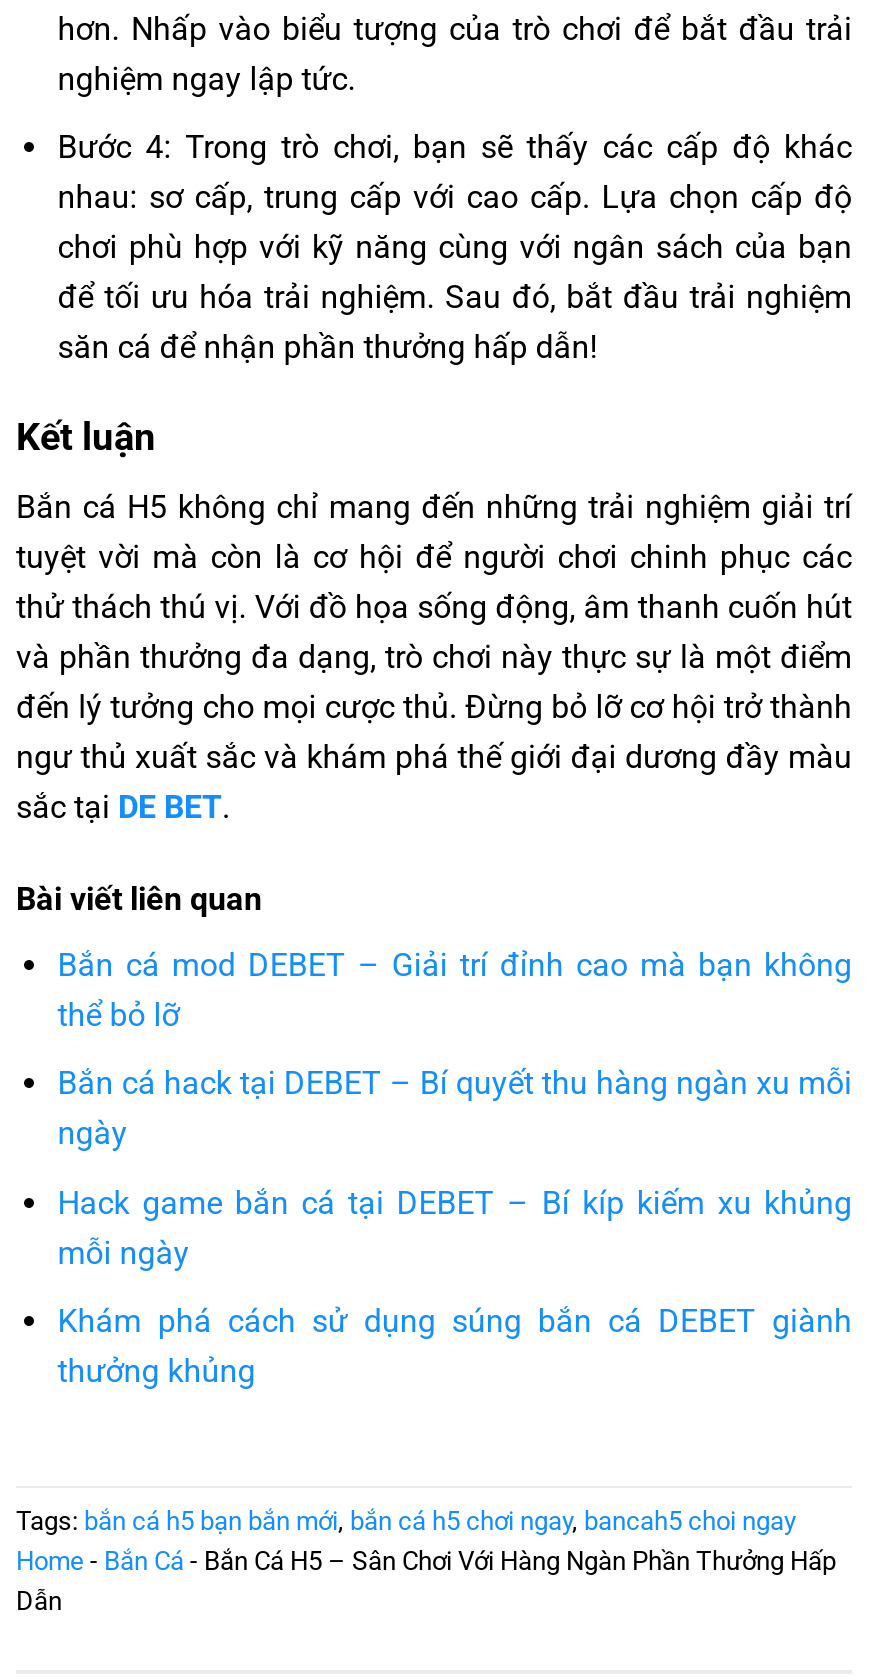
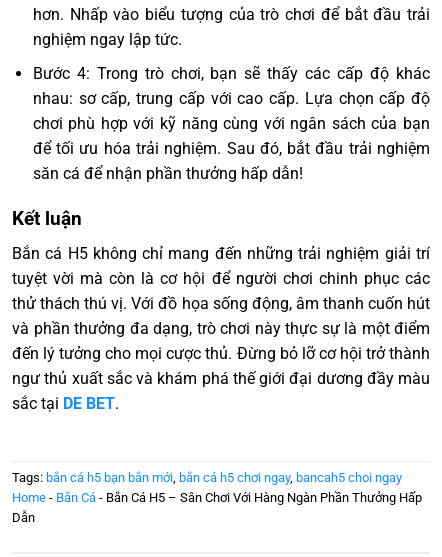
[16,879,852,1391] Bài viết liên quan | Bắn cá mod DEBET – Giải trí đỉnh cao mà bạn không | thể bỏ lỡ | Bắn cá hack tại DEBET – Bí quyết thu hàng ngàn xu mỗi | ngày | Hack game bắn cá tại DEBET – Bí kíp kiếm xu khủng | mỗi ngày | Khám phá cách sử dụng súng bắn cá DEBET giành | thưởng khủng -> none

